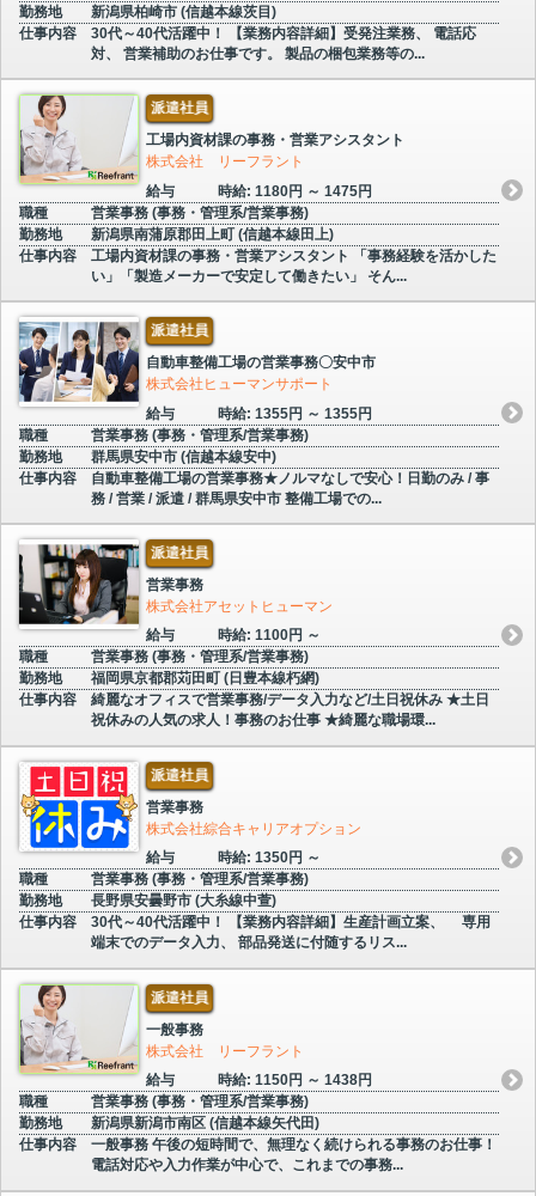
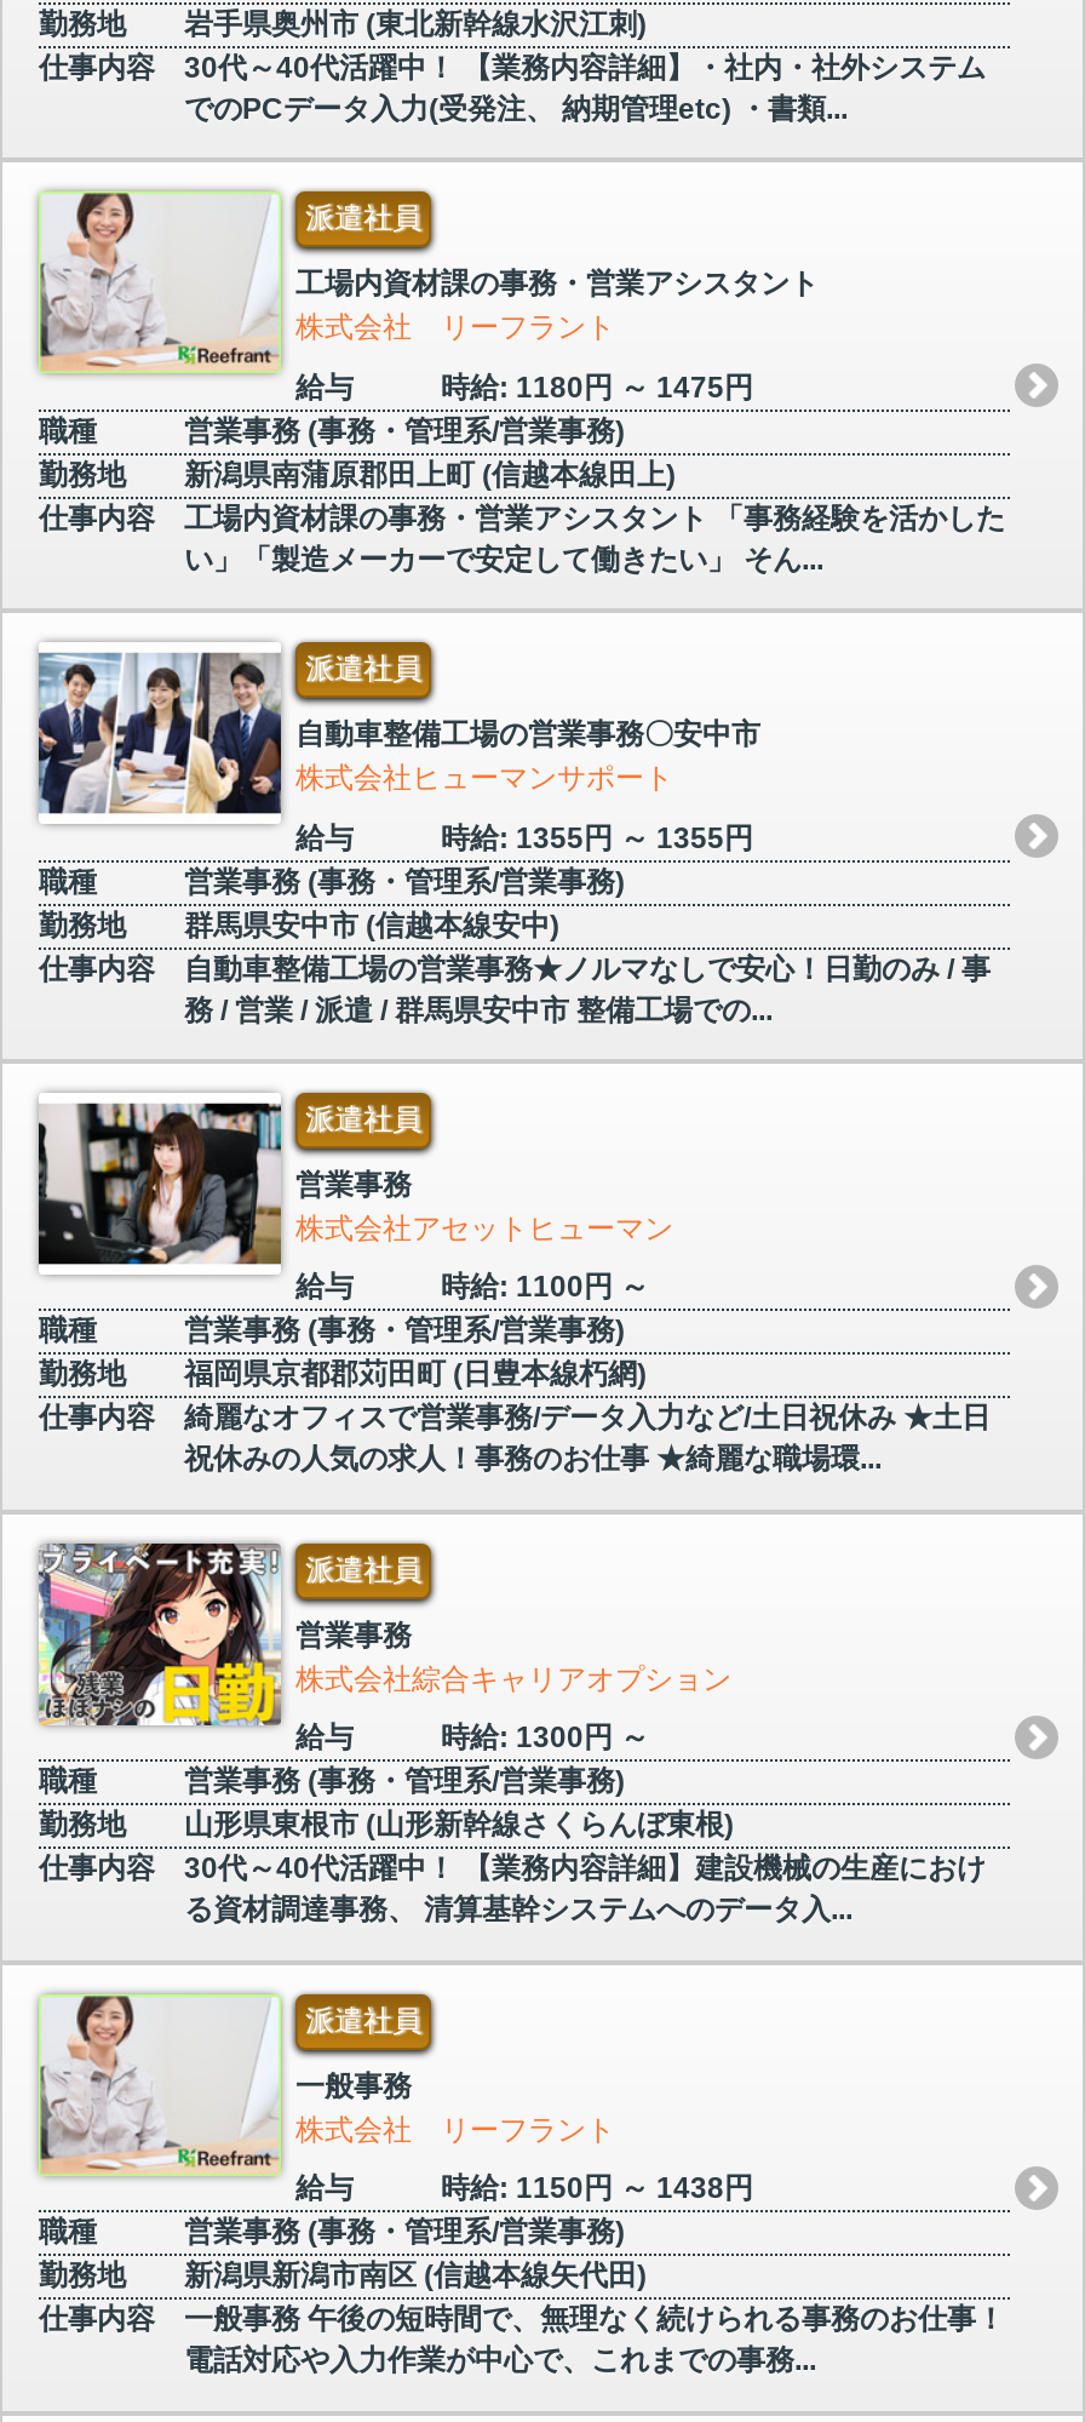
[91,3,276,20] 新潟県柏崎市 (信越本線茨目) -> [184,6,647,40] 岩手県奥州市 (東北新幹線水沢江刺)
[91,25,476,62] 30代～40代活躍中！ 【業務内容詳細】受発注業務、 電話応 | 対、 営業補助のお仕事です。 製品の梱包業務等の... -> [184,50,986,125] 30代～40代活躍中！ 【業務内容詳細】・社内・社外システム | でのPCデータ入力(受発注、 納期管理etc) ・書類...
[19,762,276,909] [image] | 長野県安曇野市 (大糸線中萱) -> [36,1541,734,1843] [image] | 山形県東根市 (山形新幹線さくらんぼ東根)
[218,850,321,866] 時給: 1350円 ～ -> [441,1721,649,1755] 時給: 1300円 ～
[91,914,491,951] 30代～40代活躍中！ 【業務内容詳細】生産計画立案、 専用 | 端末でのデータ入力、 部品発送に付随するリス... -> [184,1852,986,1927] 30代～40代活躍中！ 【業務内容詳細】建設機械の生産におけ | る資材調達事務、 清算基幹システムへのデータ入...

